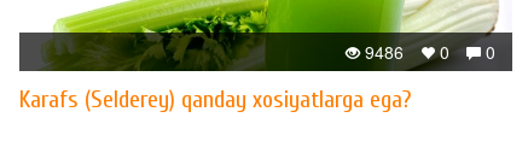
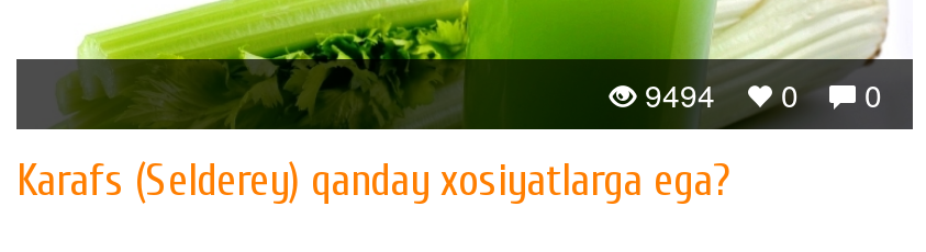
[365,40,495,64] 9486 0 0 -> [645,72,882,116] 9494 0 0

